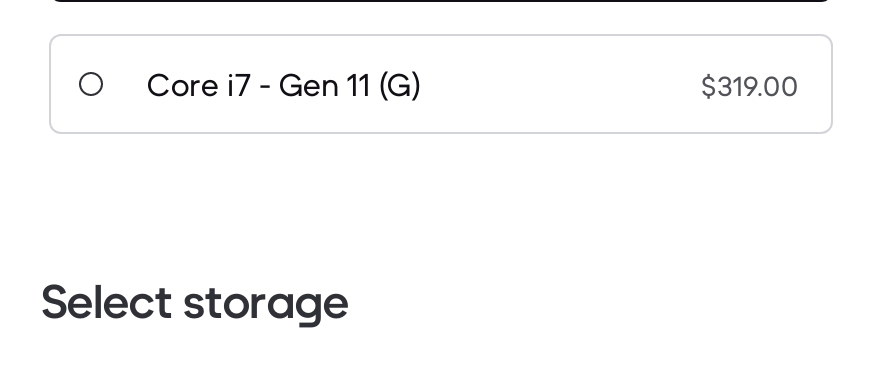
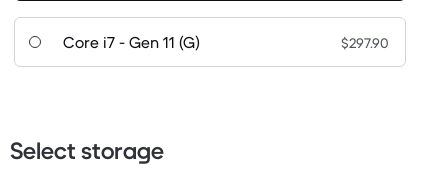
[701,69,799,105] $319.00 -> [341,34,389,52] $297.90

